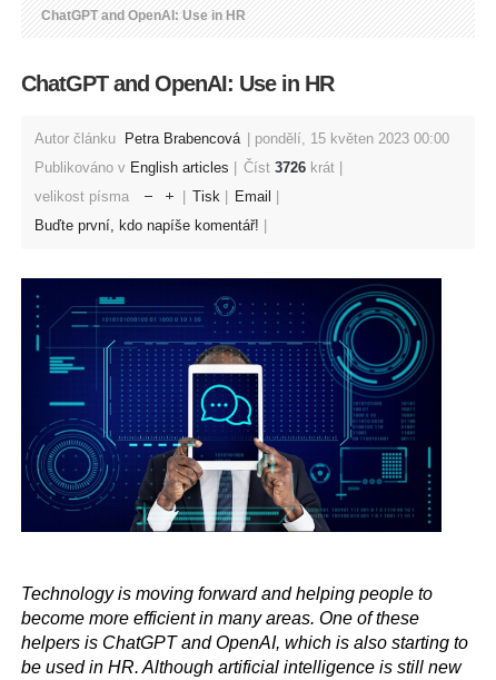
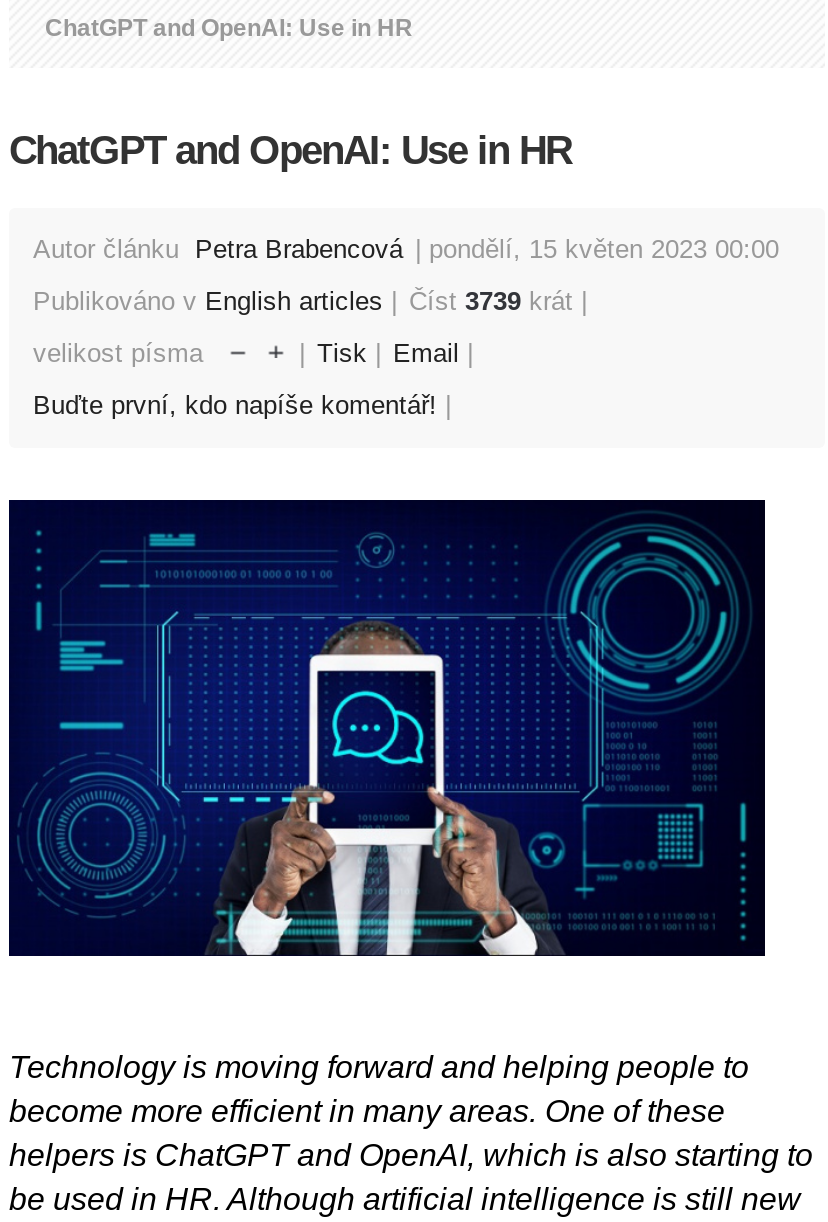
[34,159,339,176] Publikováno v English articles Číst 3726 krát -> [33,286,581,316] Publikováno v English articles Číst 3739 krát

